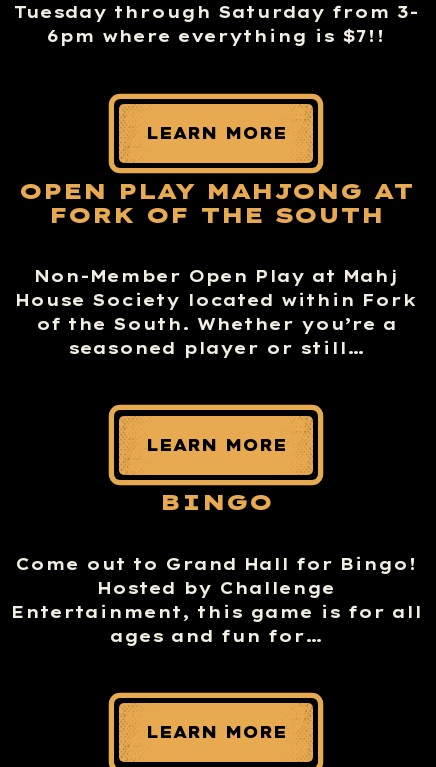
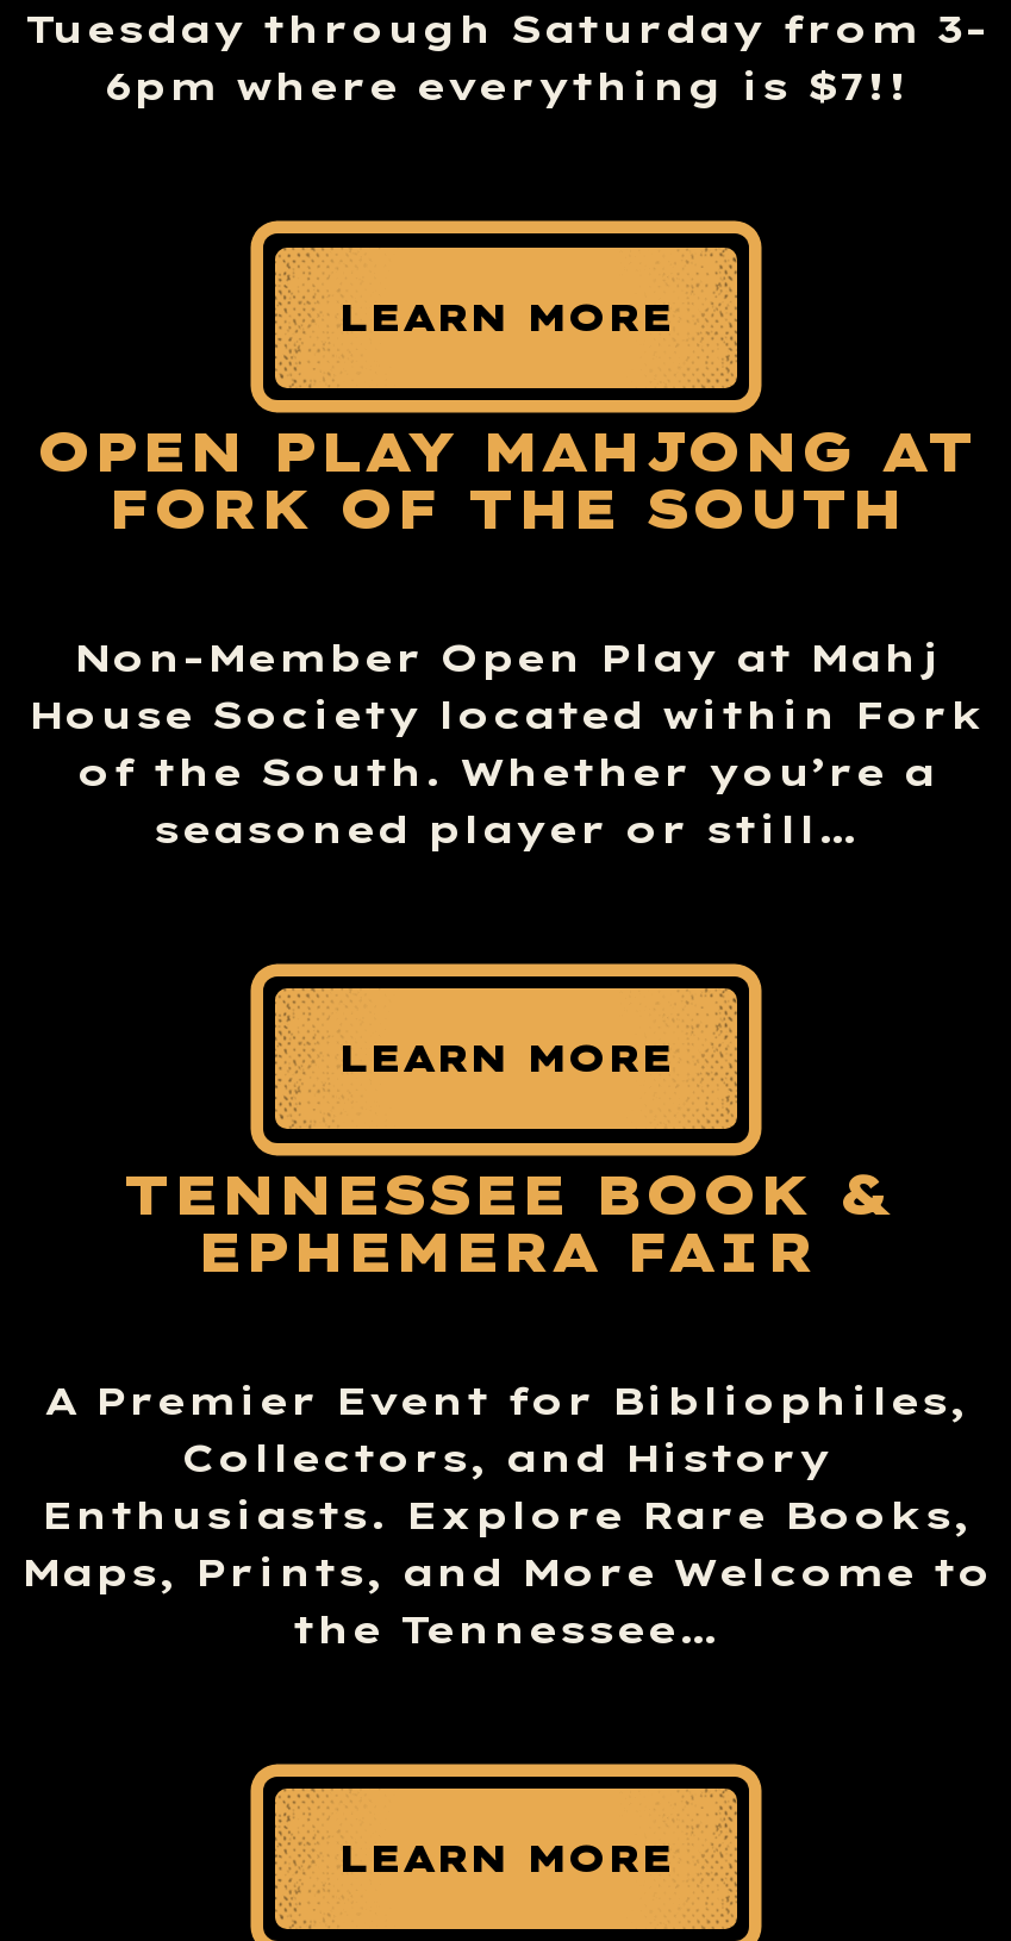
[159,487,272,516] BINGO -> [123,1161,890,1287] TENNESSEE BOOK & | EPHEMERA FAIR
[10,554,421,646] Come out to Grand Hall for Bingo! | Hosted by Challenge | Entertainment, this game is for all | ages and fun for… -> [20,1376,992,1652] A Premier Event for Bibliophiles, | Collectors, and History | Enthusiasts. Explore Rare Books, | Maps, Prints, and More Welcome to | the Tennessee…

